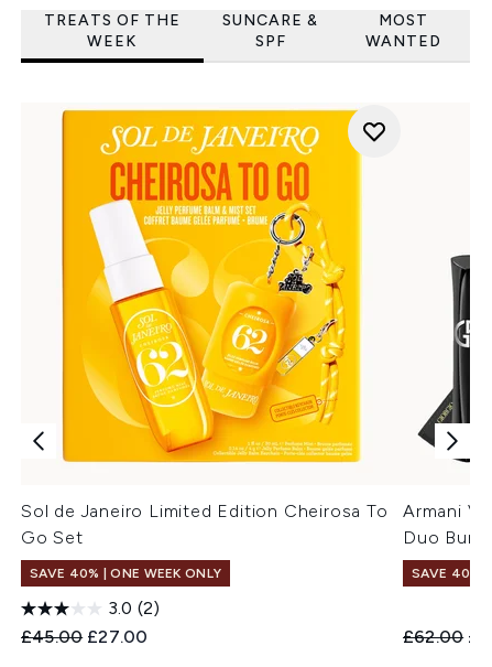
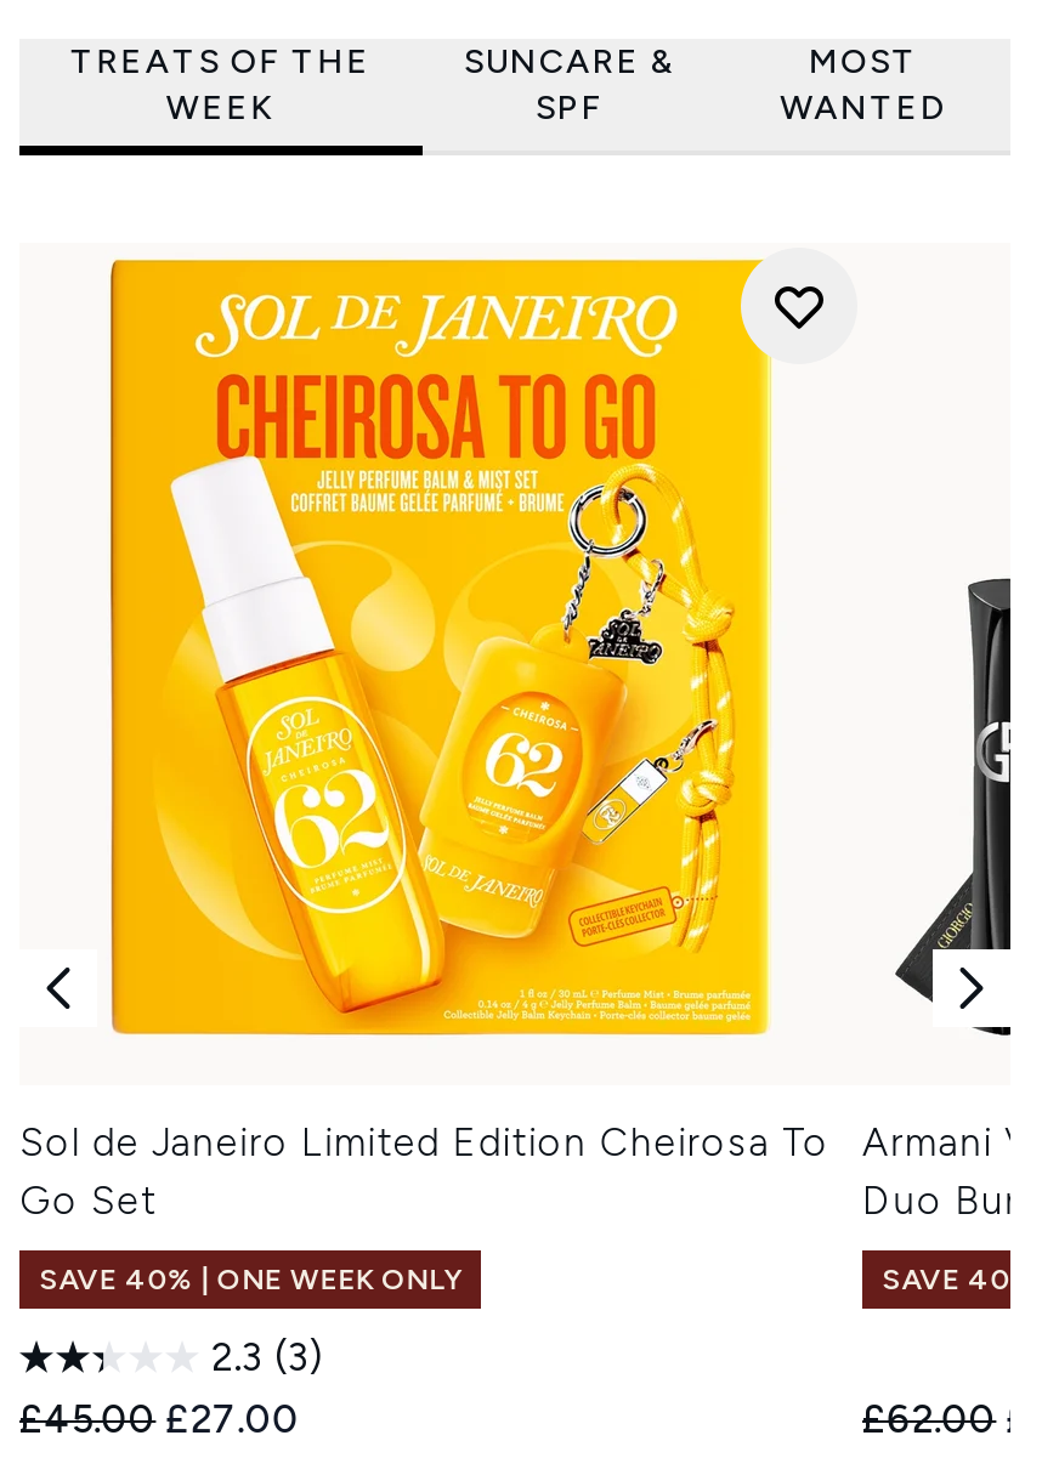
[108,598,160,619] 3.0 (2) -> [211,1333,323,1379] 2.3 (3)

